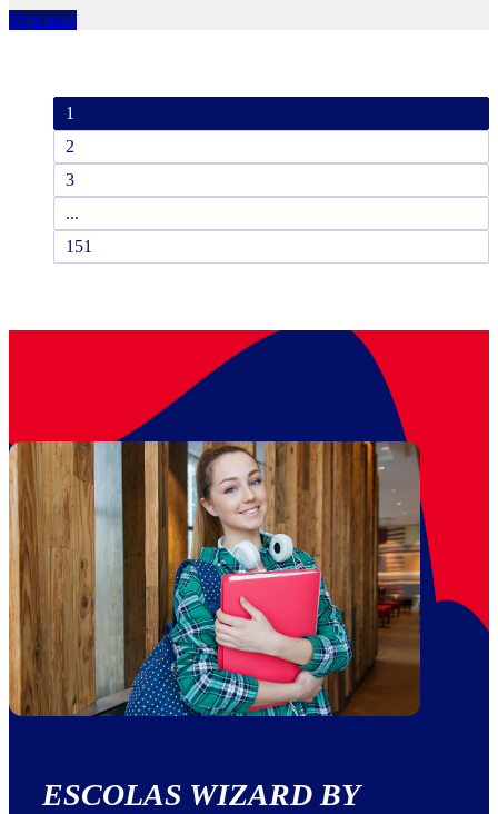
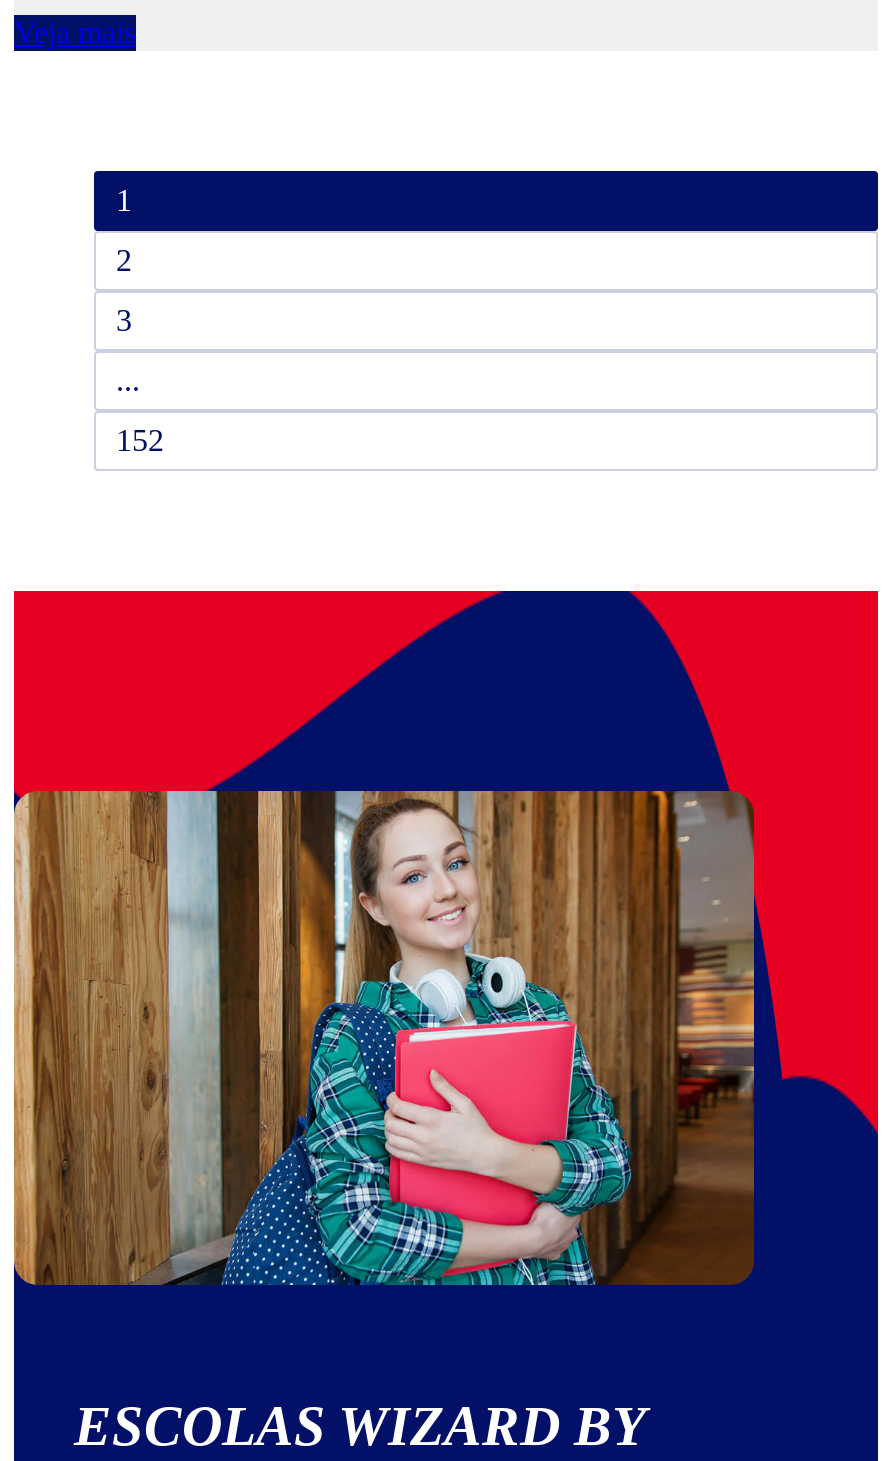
[66,237,92,255] 151 -> [116,422,164,456] 152

